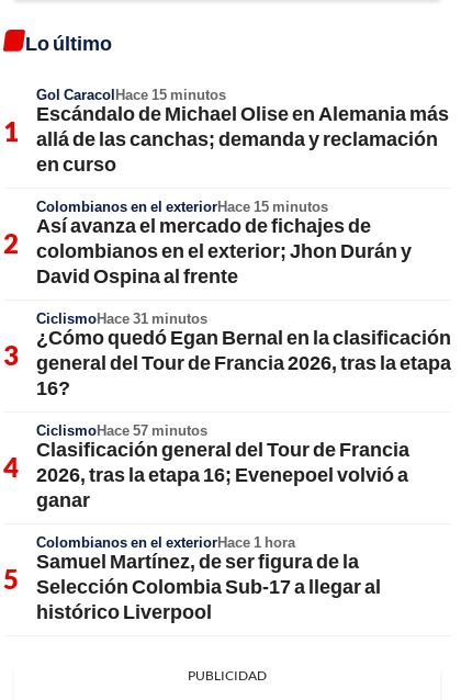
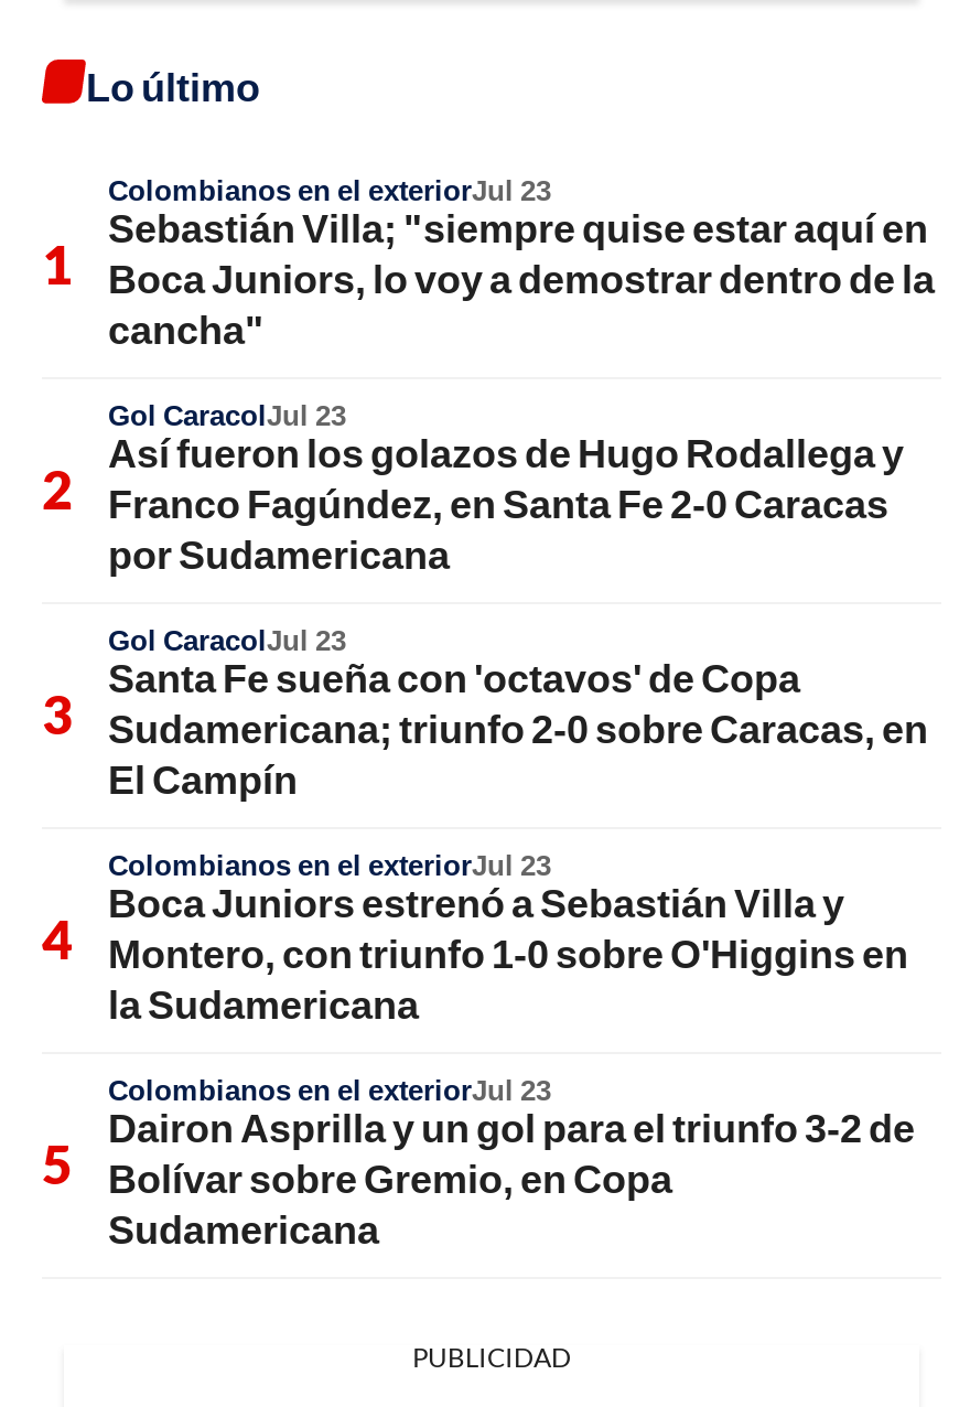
[36,86,449,176] Gol CaracolHace 15 minutos | Escándalo de Michael Olise en Alemania más | allá de las canchas; demanda y reclamación | en curso -> [108,172,935,353] Colombianos en el exteriorJul 23 | Sebastián Villa; "siempre quise estar aquí en | Boca Juniors, lo voy a demostrar dentro de la | cancha"
[36,197,412,287] Colombianos en el exteriorHace 15 minutos | Así avanza el mercado de fichajes de | colombianos en el exterior; Jhon Durán y | David Ospina al frente -> [108,397,904,578] Gol CaracolJul 23 | Así fueron los golazos de Hugo Rodallega y | Franco Fagúndez, en Santa Fe 2-0 Caracas | por Sudamericana
[36,309,451,399] CiclismoHace 31 minutos | ¿Cómo quedó Egan Bernal en la clasificación | general del Tour de Francia 2026, tras la etapa | 16? -> [108,622,928,803] Gol CaracolJul 23 | Santa Fe sueña con 'octavos' de Copa | Sudamericana; triunfo 2-0 sobre Caracas, en | El Campín
[36,421,409,511] CiclismoHace 57 minutos | Clasificación general del Tour de Francia | 2026, tras la etapa 16; Evenepoel volvió a | ganar -> [108,847,908,1028] Colombianos en el exteriorJul 23 | Boca Juniors estrenó a Sebastián Villa y | Montero, con triunfo 1-0 sobre O'Higgins en | la Sudamericana
[36,533,381,623] Colombianos en el exteriorHace 1 hora | Samuel Martínez, de ser figura de la | Selección Colombia Sub-17 a llegar al | histórico Liverpool -> [108,1072,915,1253] Colombianos en el exteriorJul 23 | Dairon Asprilla y un gol para el triunfo 3-2 de | Bolívar sobre Gremio, en Copa | Sudamericana

